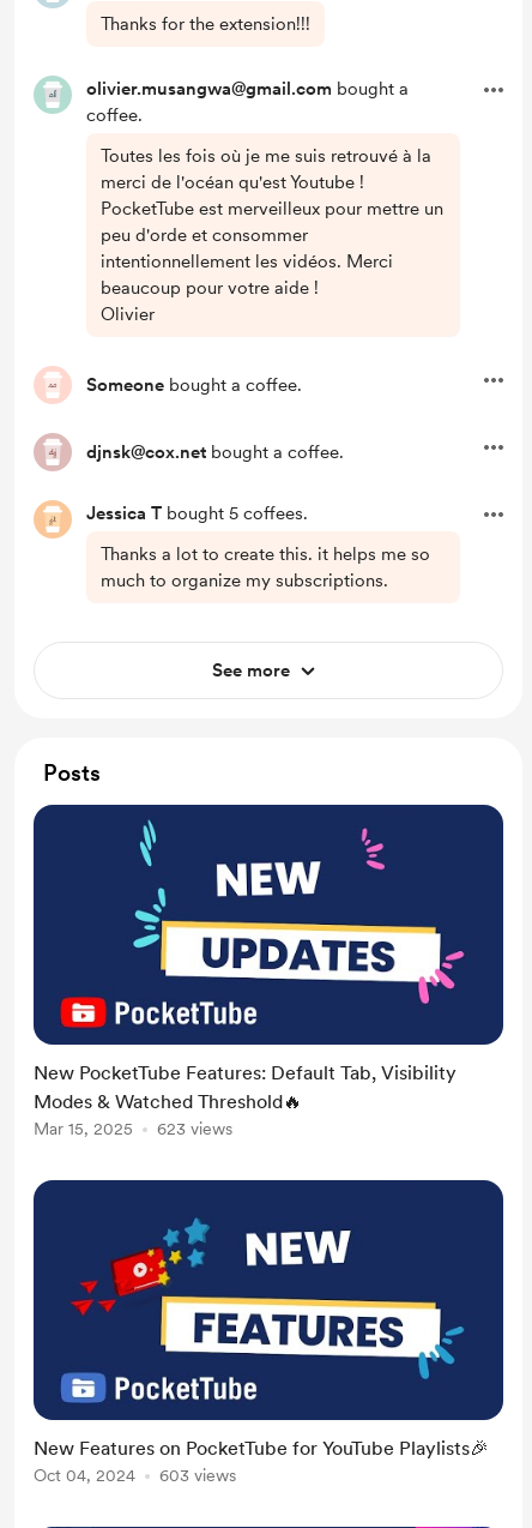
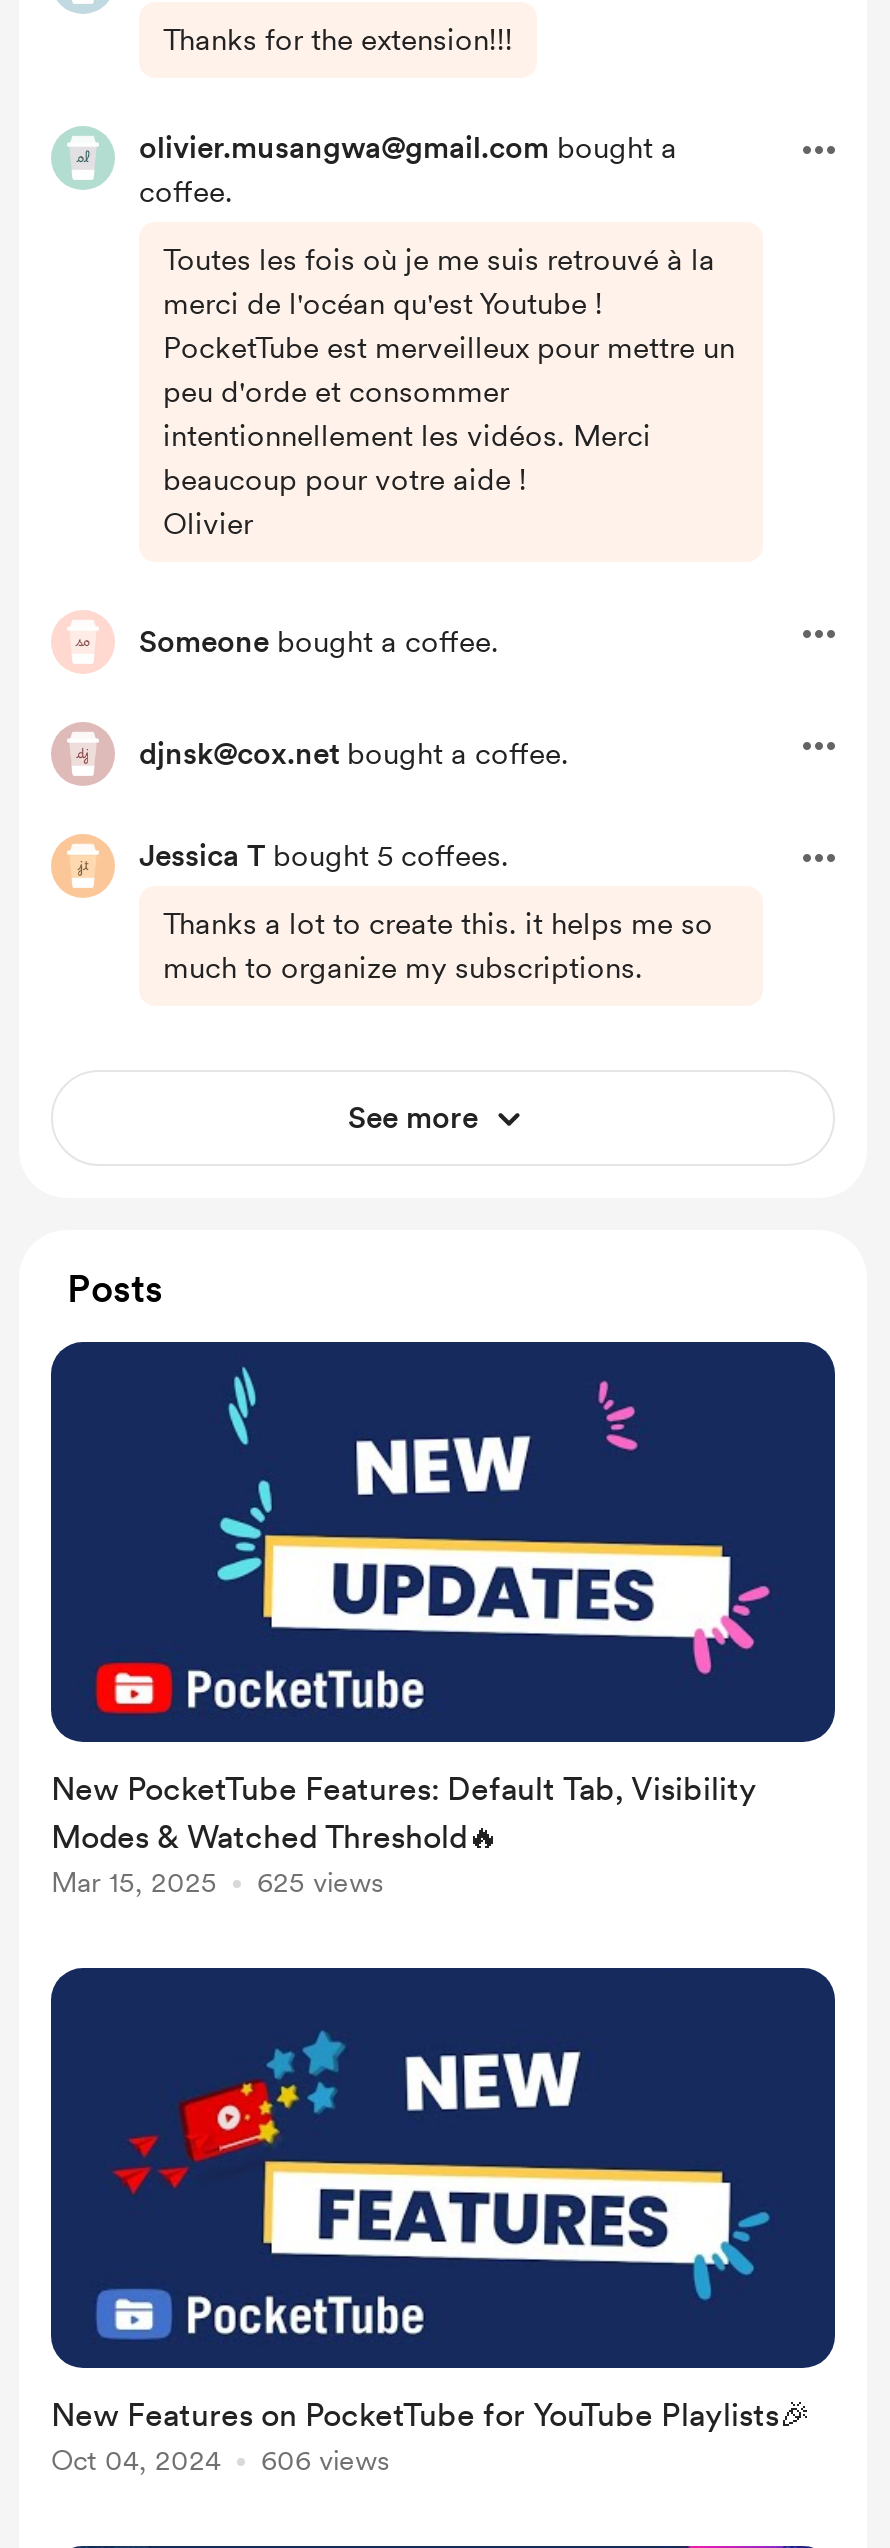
[34,1119,232,1138] Mar 15, 2025 623 views -> [51,1866,383,1898] Mar 15, 2025 625 views
[34,1466,236,1485] Oct 04, 2024 603 views -> [51,2444,389,2476] Oct 04, 2024 606 views

